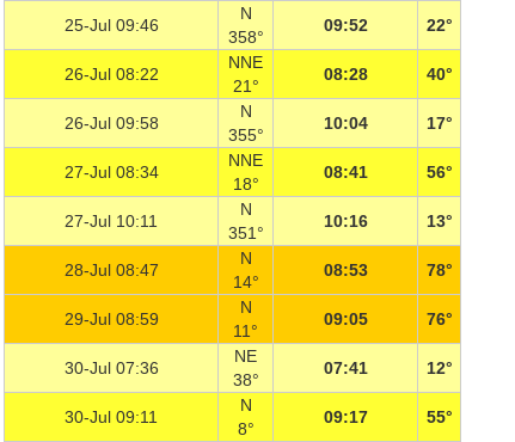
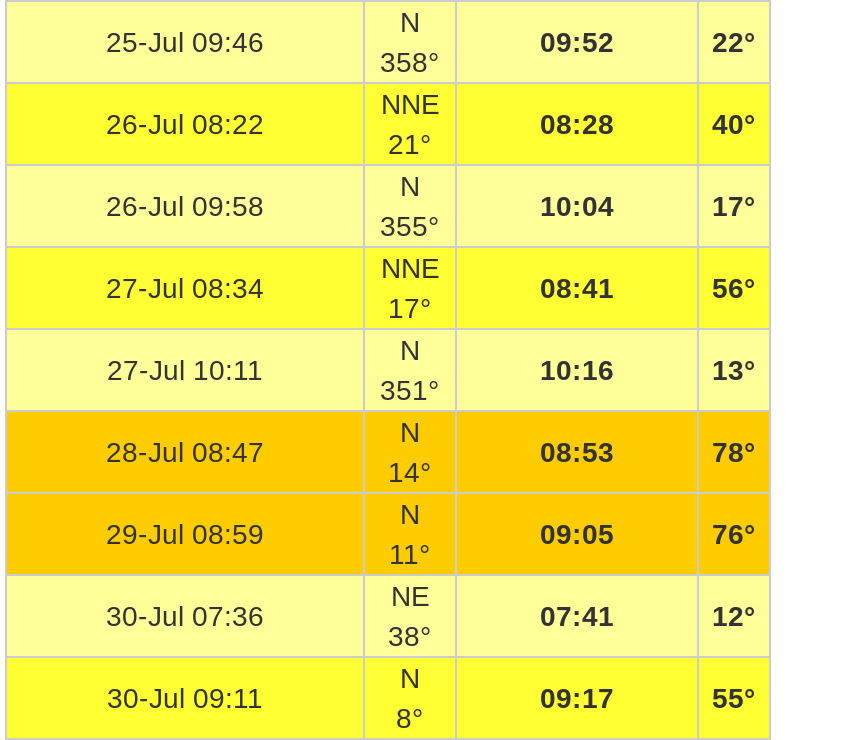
[232,174,259,194] 18° -> [388,292,432,324] 17°

